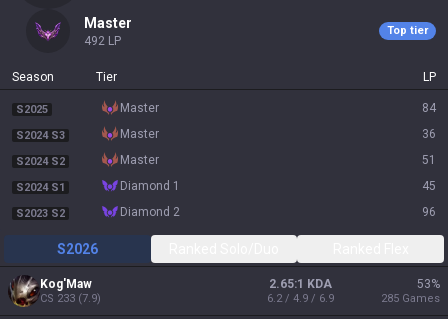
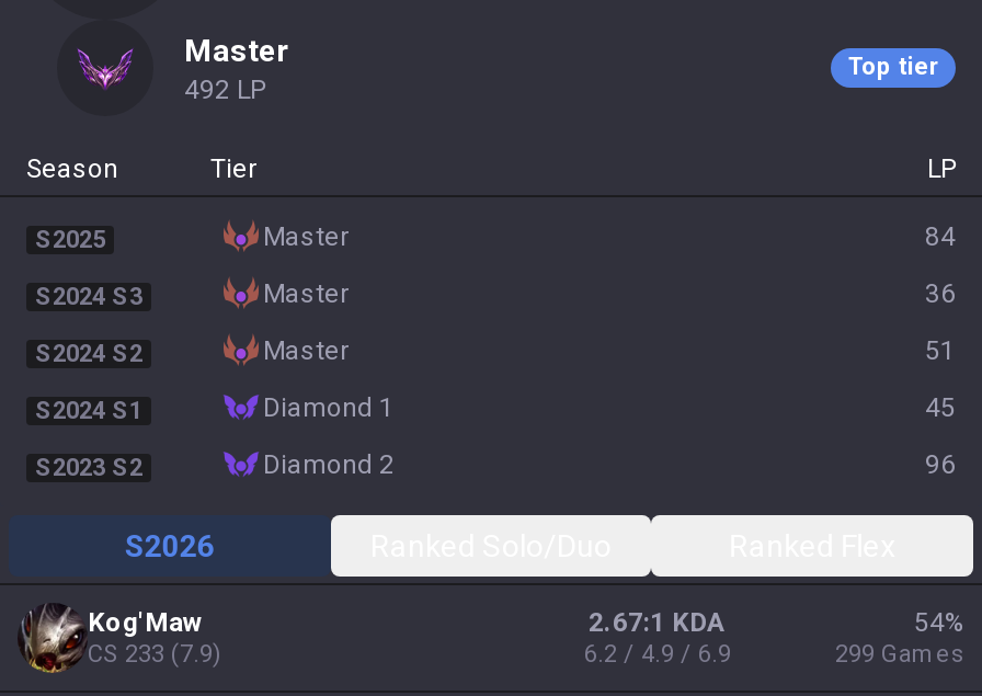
[268,277,331,291] 2.65:1 KDA -> [589,607,727,638] 2.67:1 KDA
[417,277,440,291] 53% -> [914,607,964,638] 54%
[381,292,440,305] 285 Games -> [835,640,964,669] 299 Games

